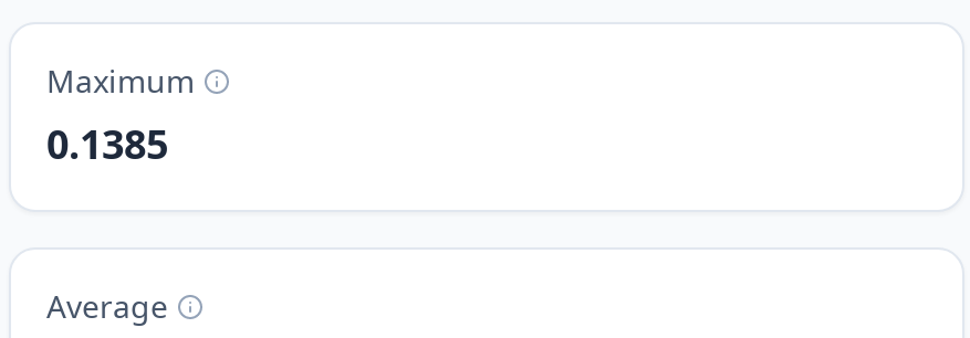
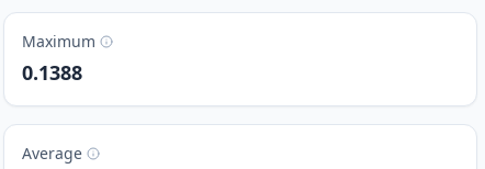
[46,117,168,170] 0.1385 -> [22,59,82,86] 0.1388

